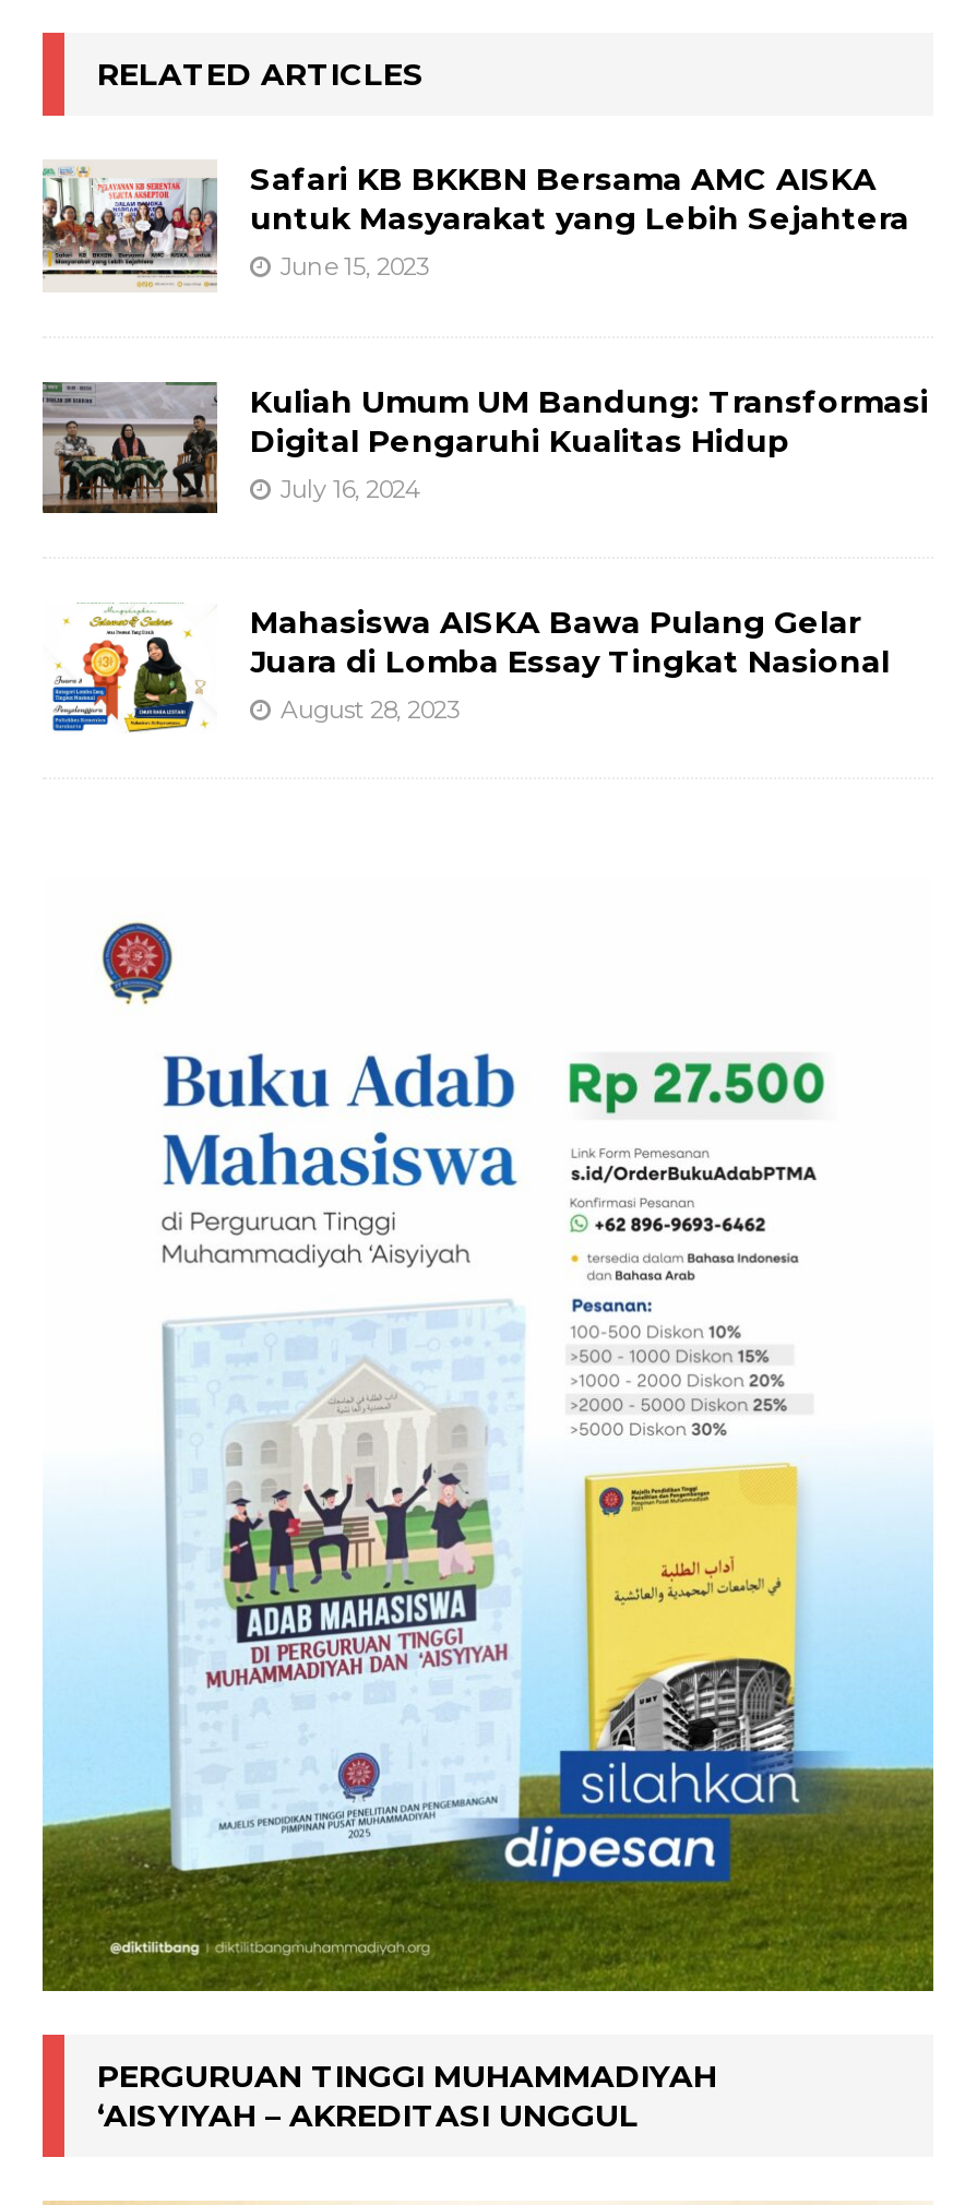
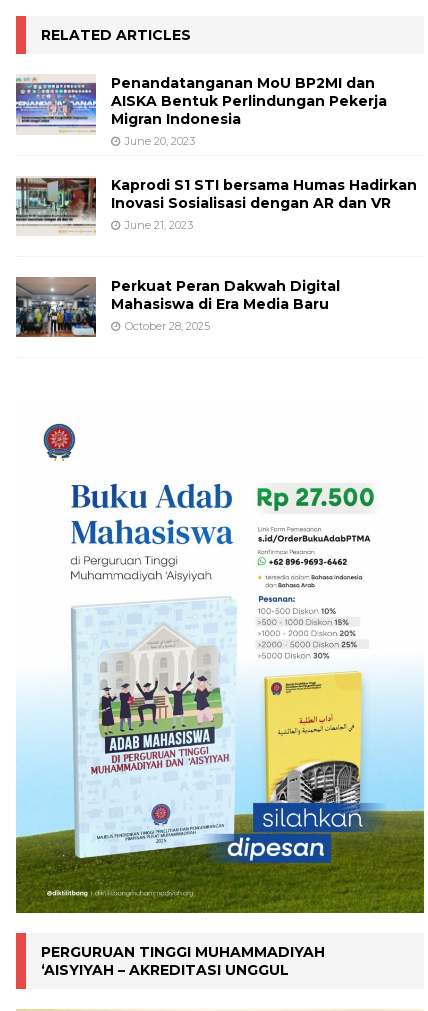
[40,160,909,283] [image] | Safari KB BKKBN Bersama AMC AISKA | untuk Masyarakat yang Lebih Sejahtera | June 15, 2023 -> [15,74,387,148] [image] | Penandatanganan MoU BP2MI dan | AISKA Bentuk Perlindungan Pekerja | Migran Indonesia | June 20, 2023
[40,380,929,515] [image] | Kuliah Umum UM Bandung: Transformasi | Digital Pengaruhi Kualitas Hidup | July 16, 2024 -> [16,176,417,236] [image] | Kaprodi S1 STI bersama Humas Hadirkan | Inovasi Sosialisasi dengan AR dan VR | June 21, 2023
[43,601,890,734] [image] | Mahasiswa AISKA Bawa Pulang Gelar | Juara di Lomba Essay Tingkat Nasional | August 28, 2023 -> [15,276,340,338] [image] | Perkuat Peran Dakwah Digital | Mahasiswa di Era Media Baru | October 28, 2025

